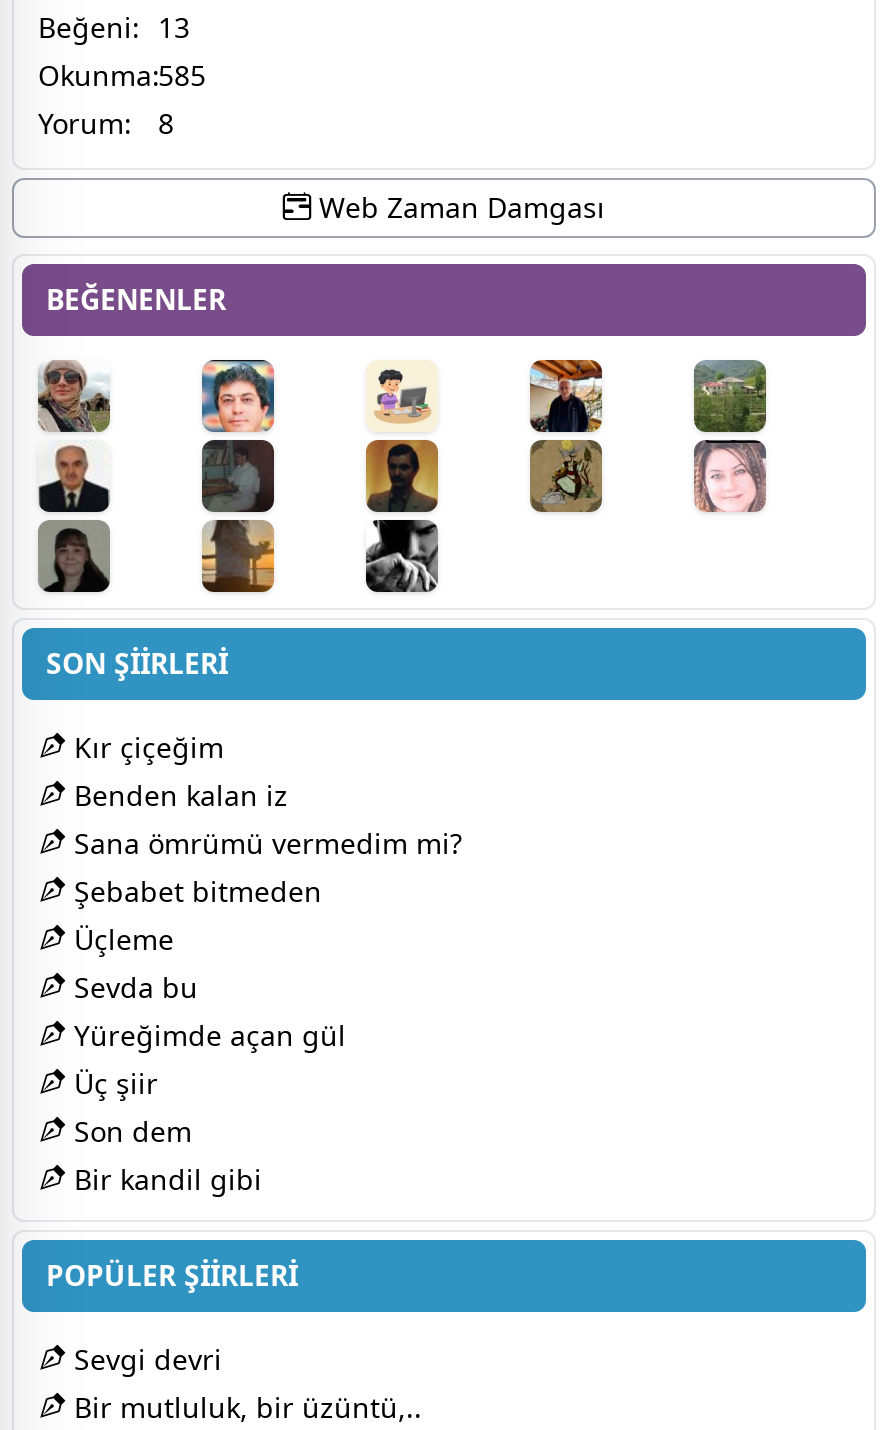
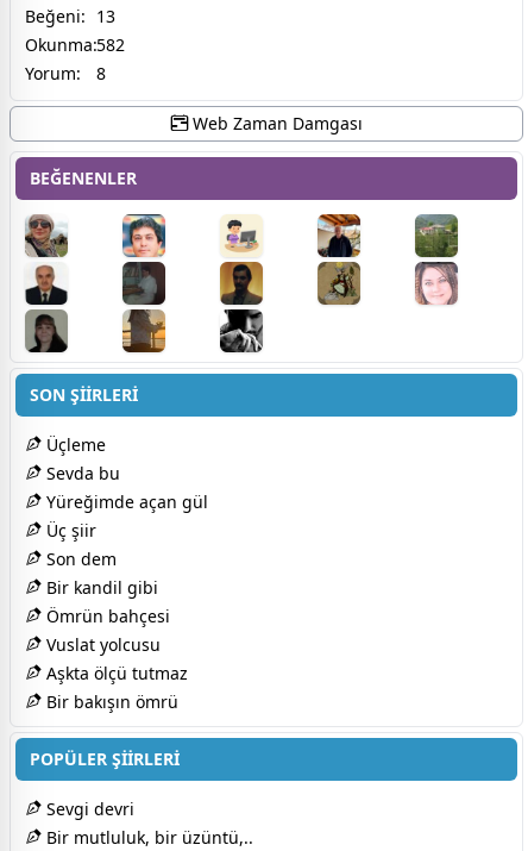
[38,55,206,93] Okunma:585 -> [25,33,125,55] Okunma:582
[66,727,462,909] Kır çiçeğim | Benden kalan iz | Sana ömrümü vermedim mi? | Şebabet bitmeden -> none
moved [66,919,346,1197] -> [42,433,208,598]: Üçleme | Sevda bu | Yüreğimde açan gül | Üç şiir | Son dem | Bir kandil gibi
none -> [42,604,188,712] Ömrün bahçesi | Vuslat yolcusu | Aşkta ölçü tutmaz | Bir bakışın ömrü

